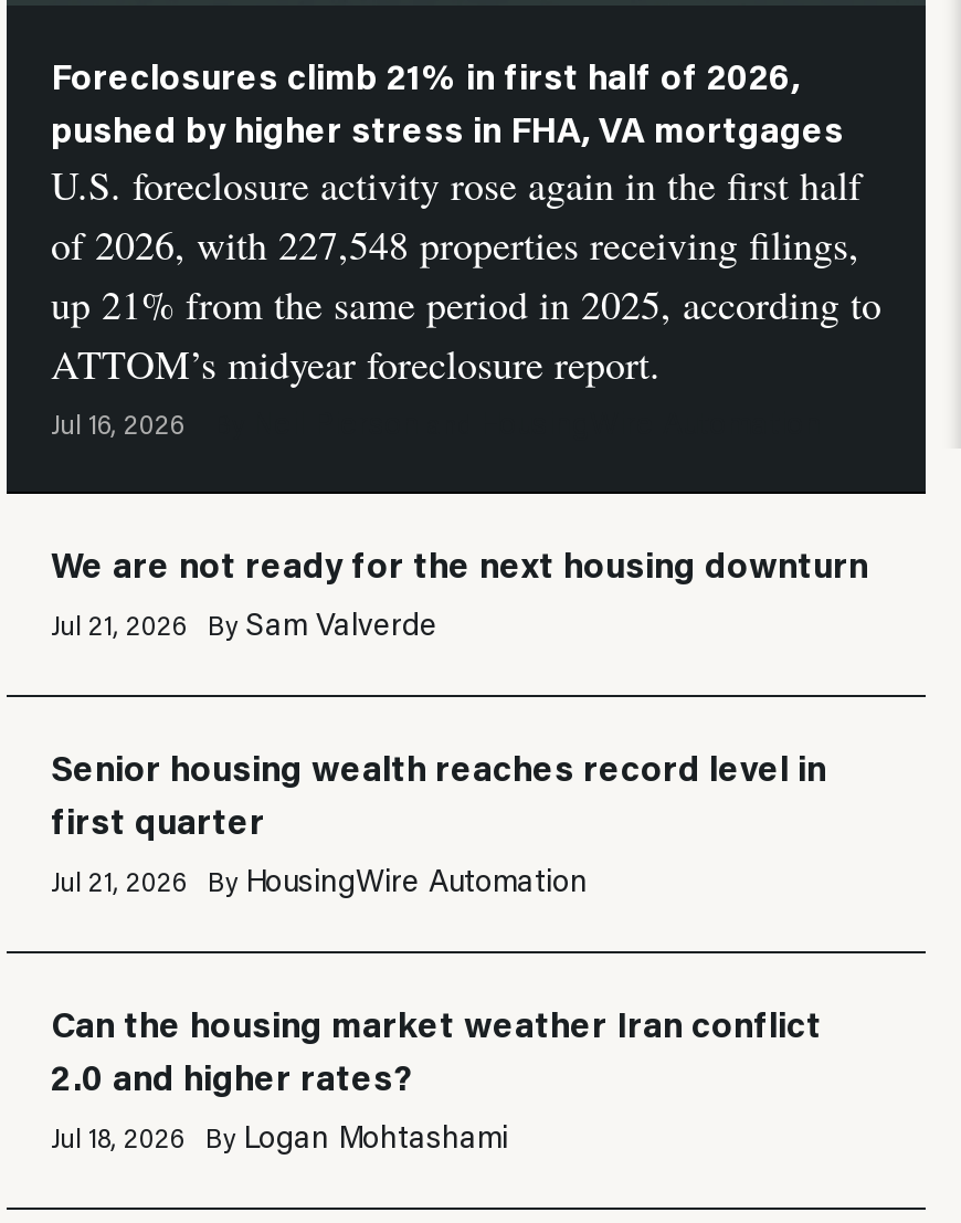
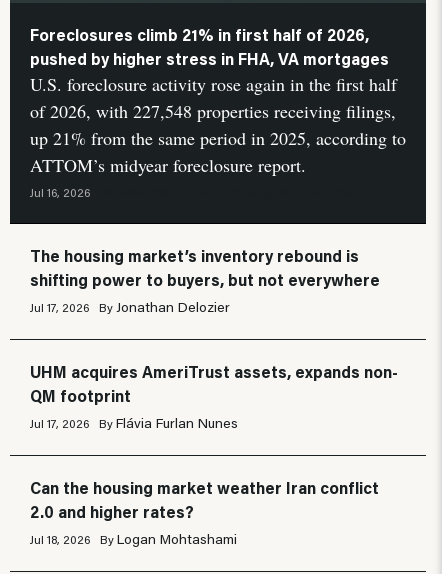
[51,540,877,644] We are not ready for the next housing downturn | Jul 21, 2026 | By Sam Valverde -> [30,245,384,316] The housing market’s inventory rebound is | shifting power to buyers, but not everywhere | Jul 17, 2026 | By Jonathan Delozier
[51,743,826,900] Senior housing wealth reaches record level in | first quarter | Jul 21, 2026 | By HousingWire Automation -> [30,361,398,432] UHM acquires AmeriTrust assets, expands non- | QM footprint | Jul 17, 2026 | By Flávia Furlan Nunes

